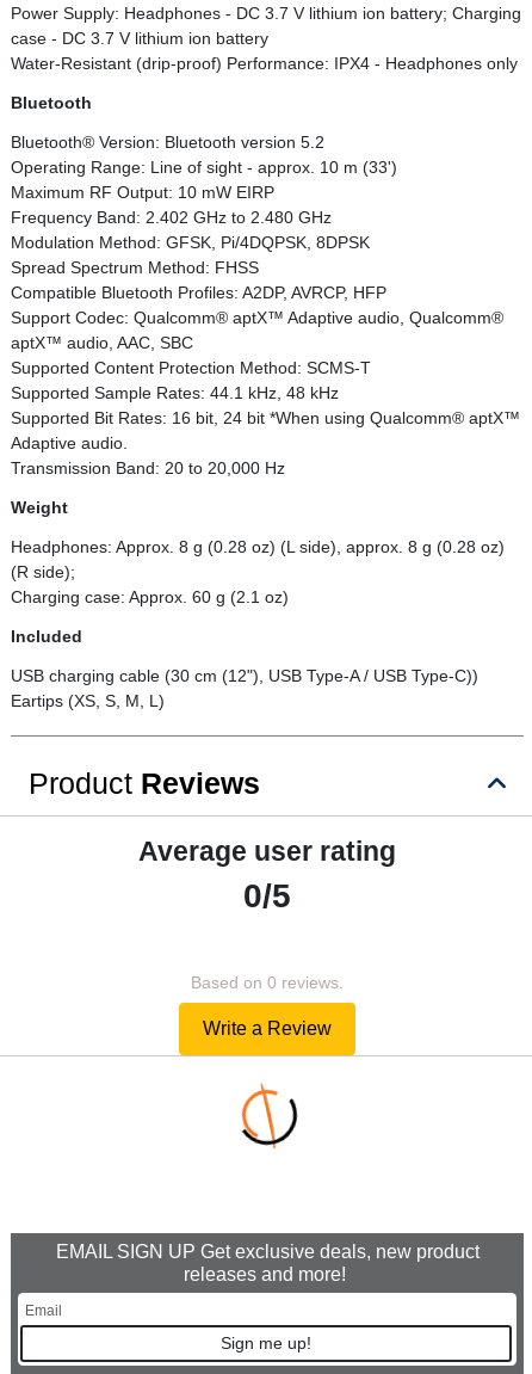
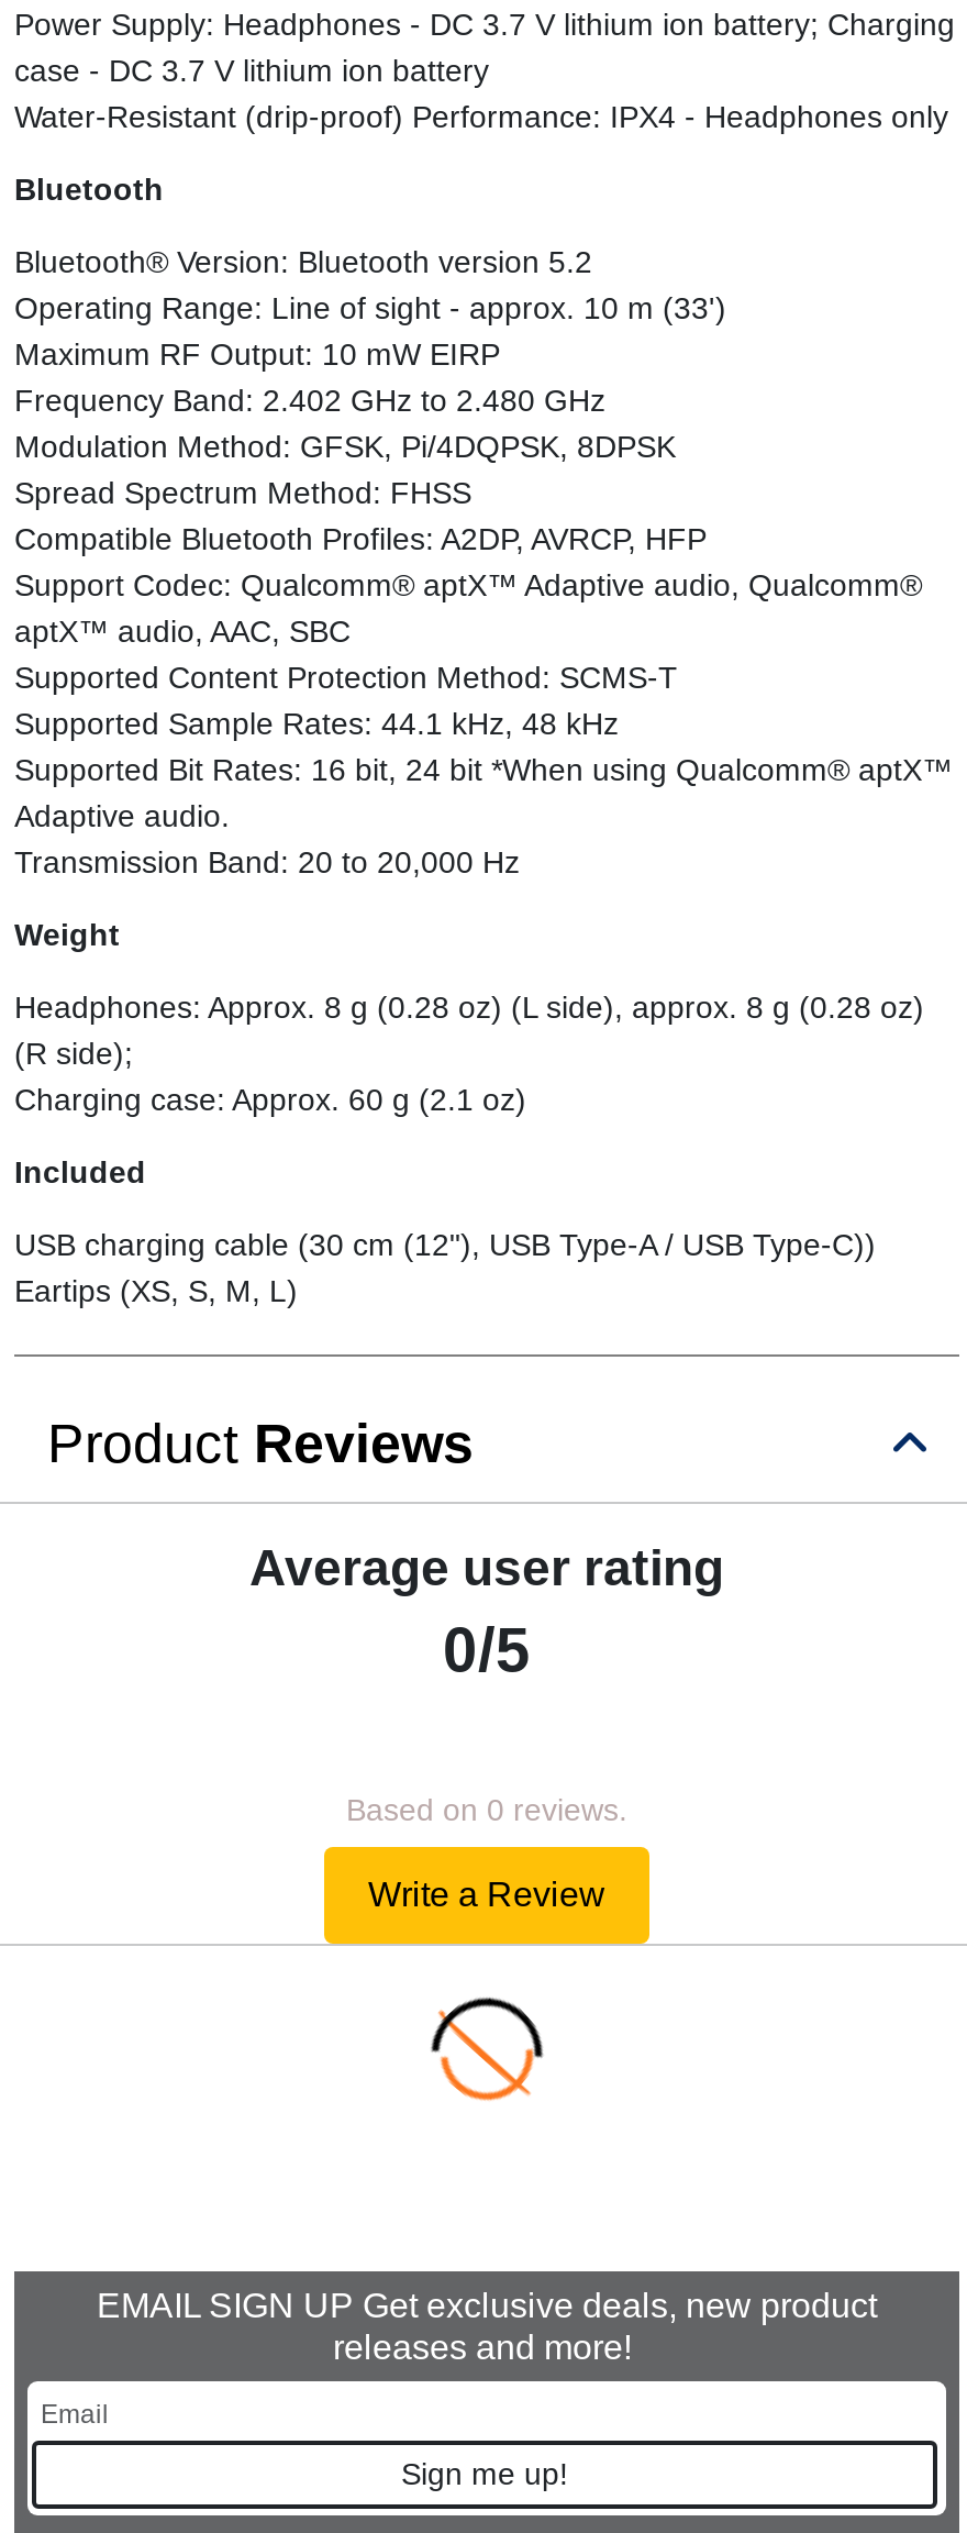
[237,1083,298,1150] [image] -> [430,1994,542,2113] [image]

